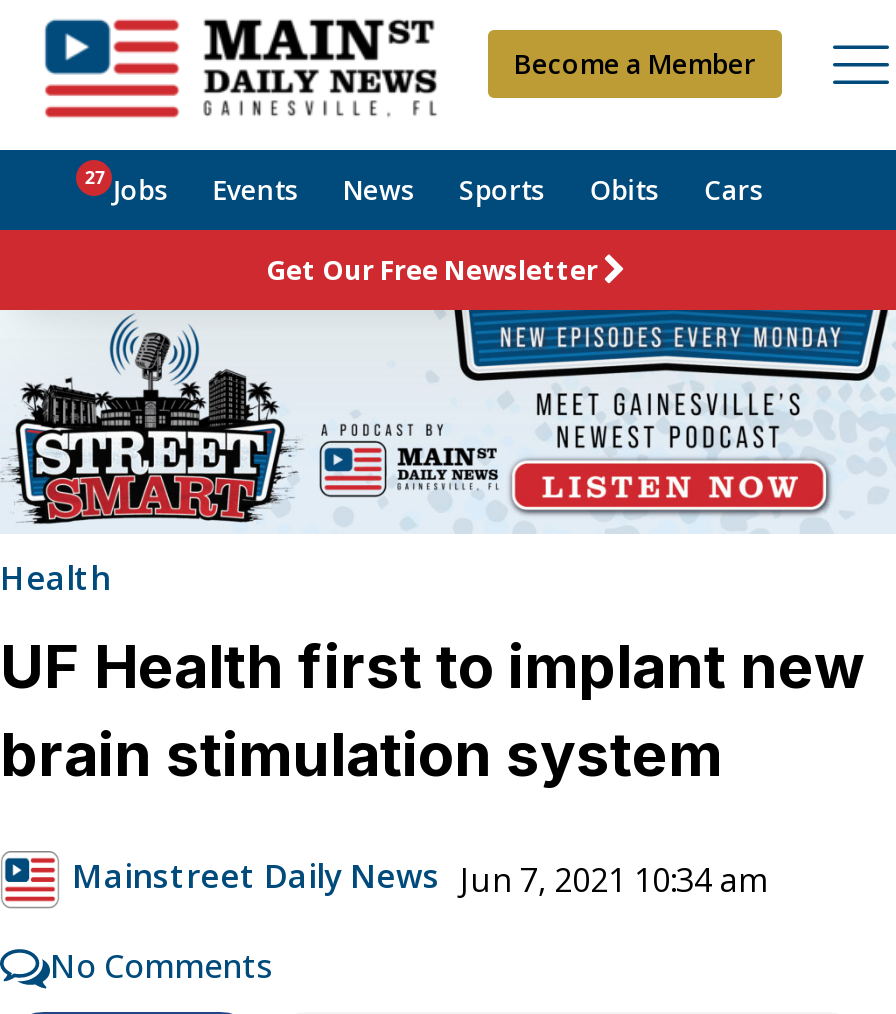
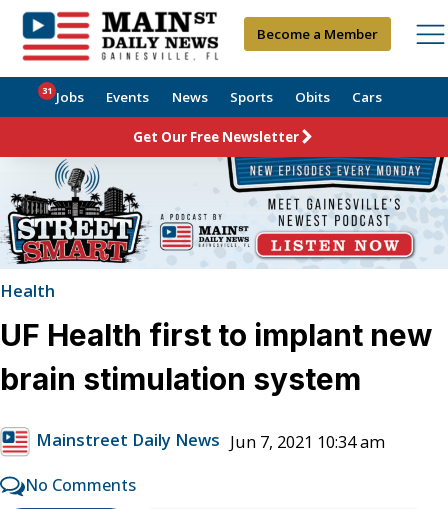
[85,164,764,208] 27 Jobs Events News Sports Obits Cars -> [42,84,382,106] 31 Jobs Events News Sports Obits Cars

